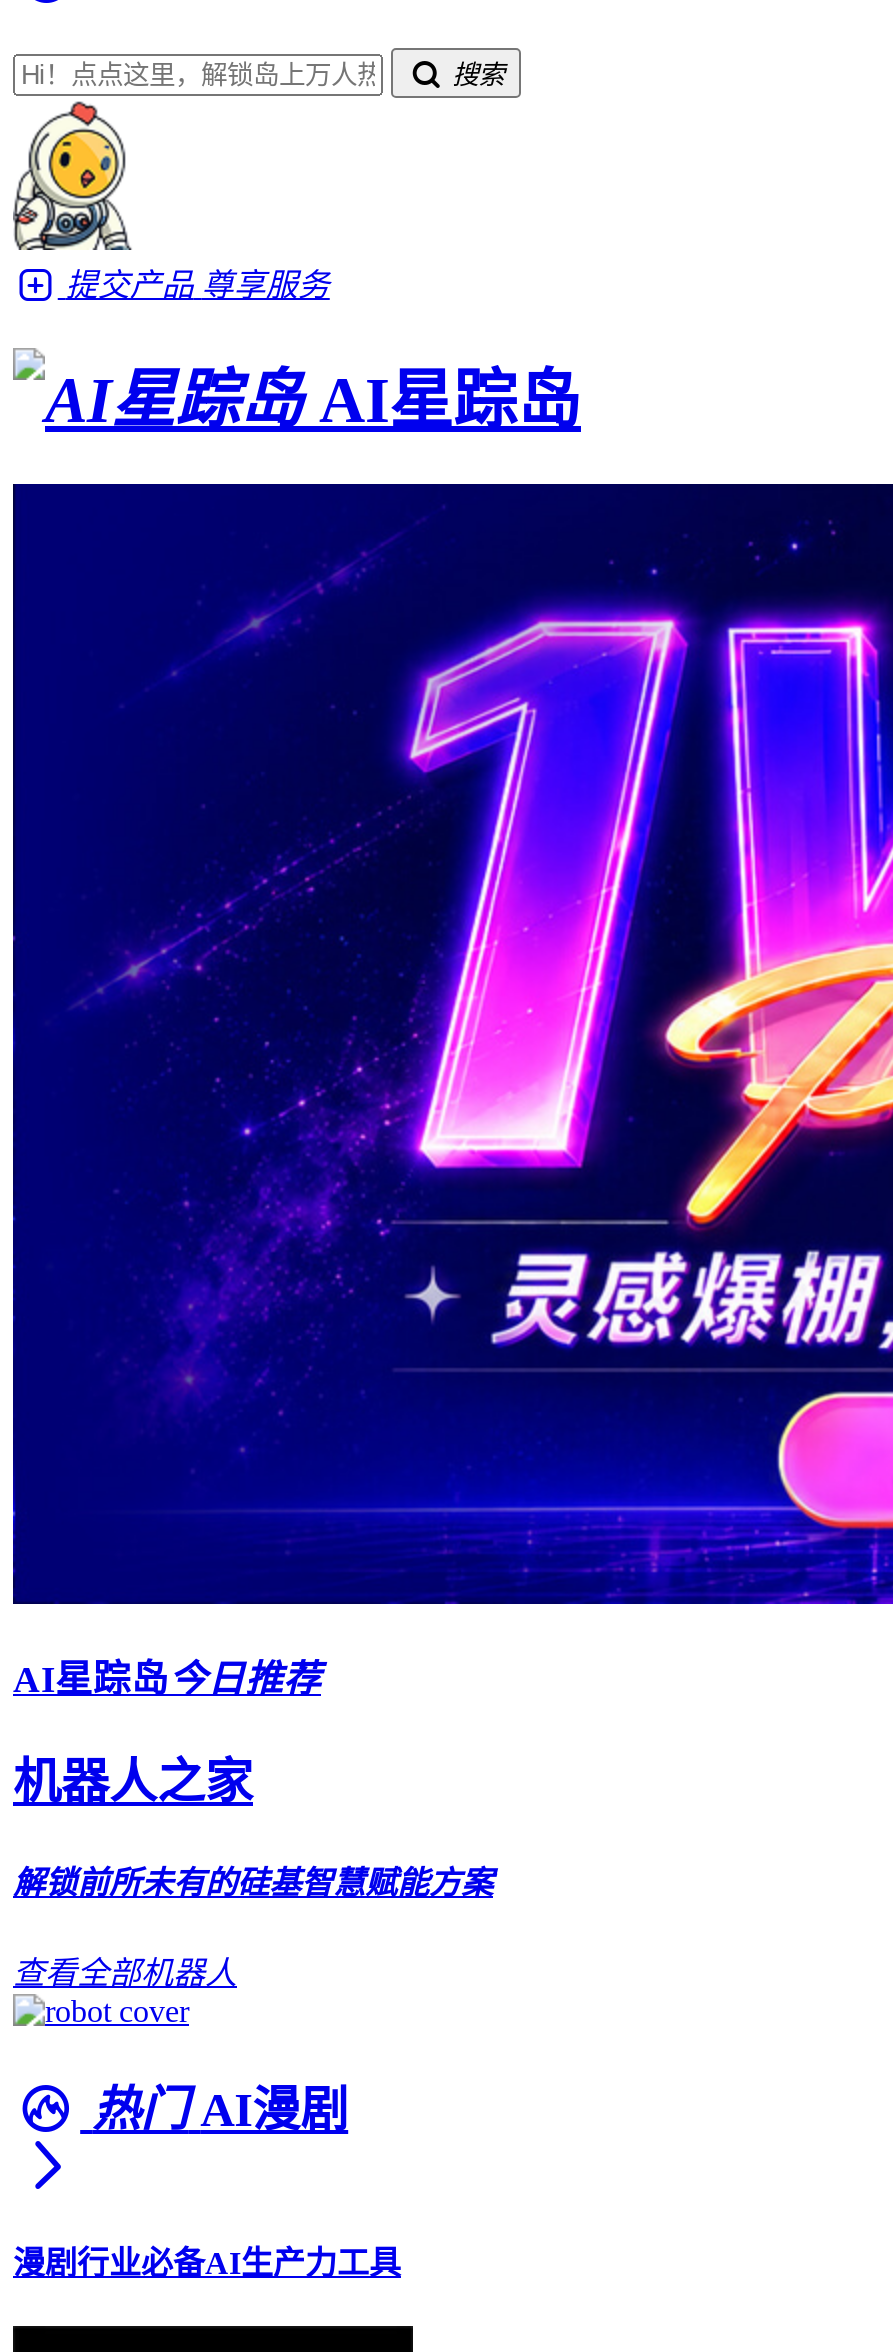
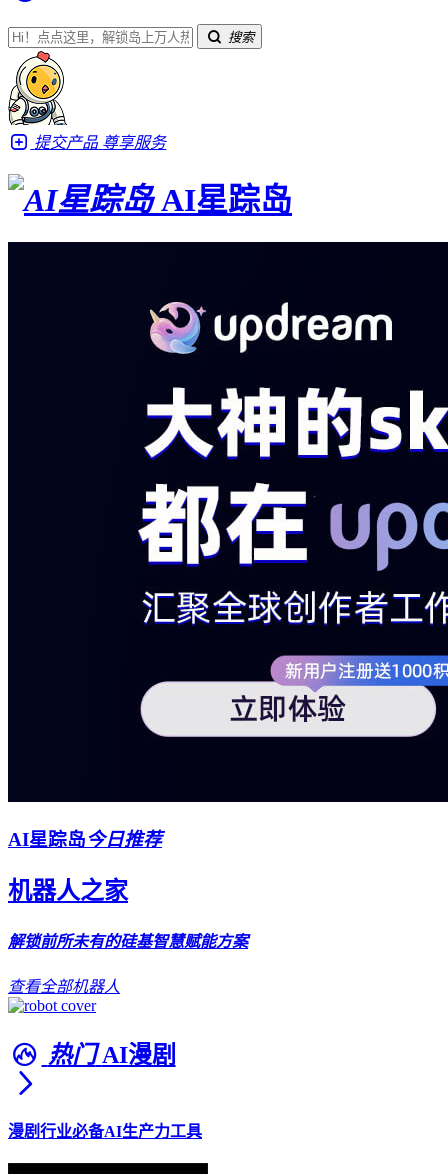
[11,484,887,1606] [image] -> [7,242,445,803] [image]

